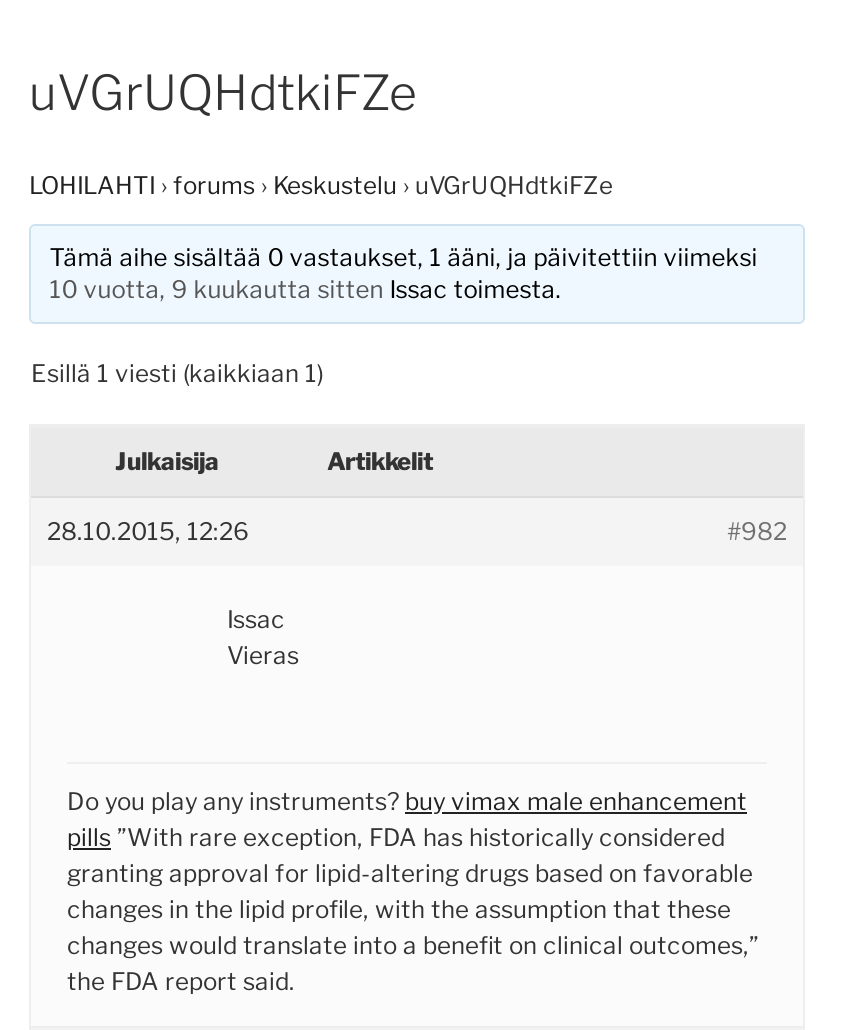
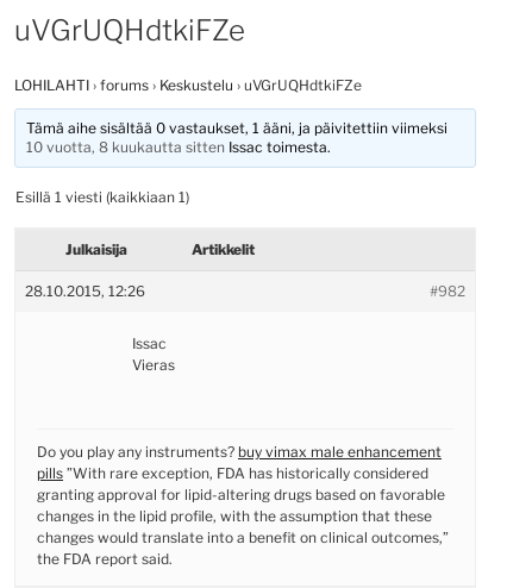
[49,273,561,303] 10 vuotta, 9 kuukautta sitten Issac toimesta. -> [26,137,331,155] 10 vuotta, 8 kuukautta sitten Issac toimesta.

